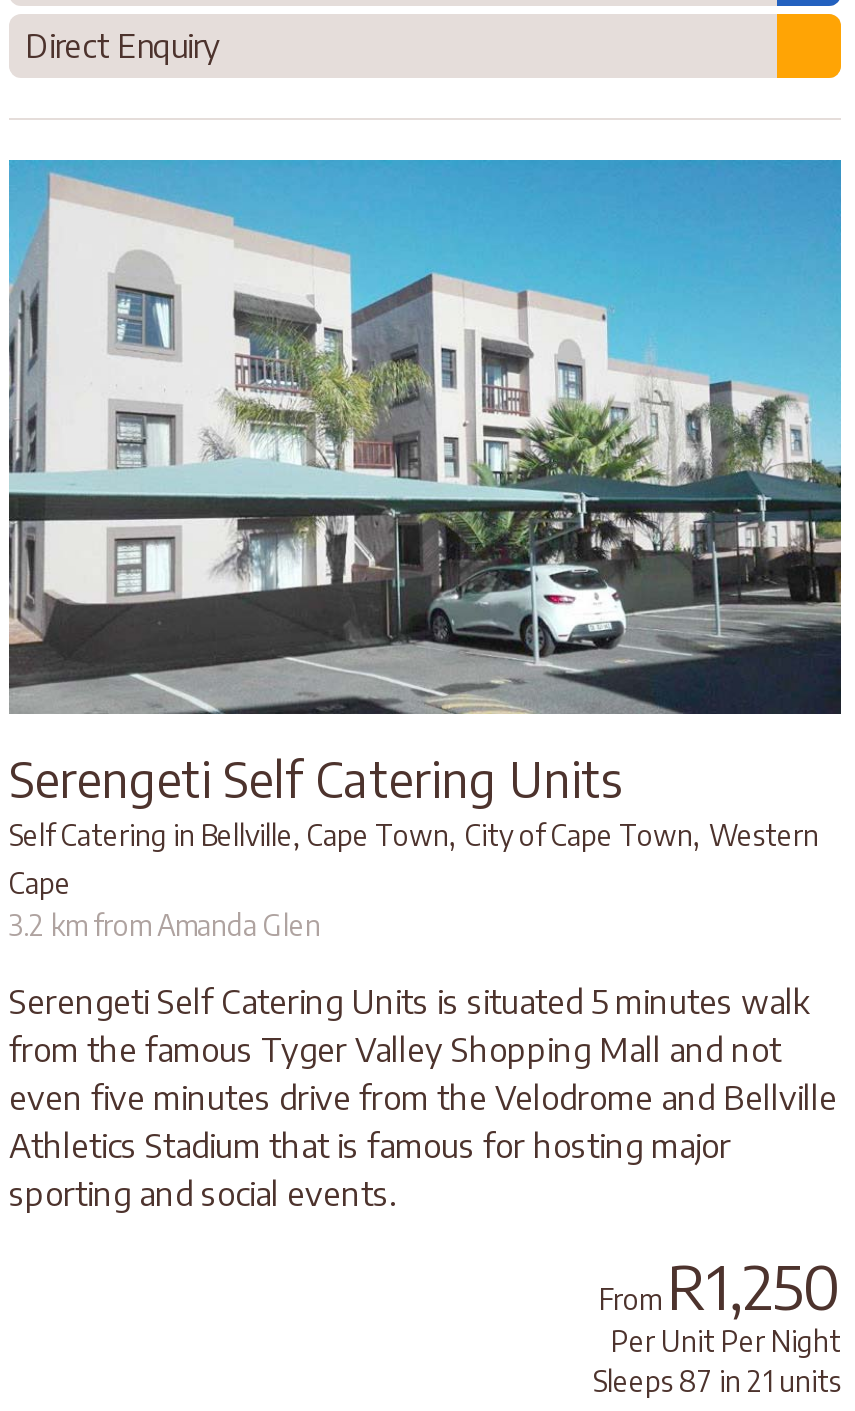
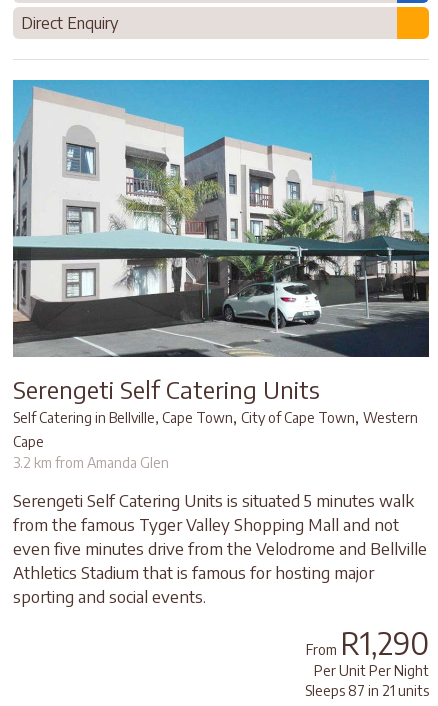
[599,1249,841,1325] FromR1,250 -> [306,624,429,662] FromR1,290

